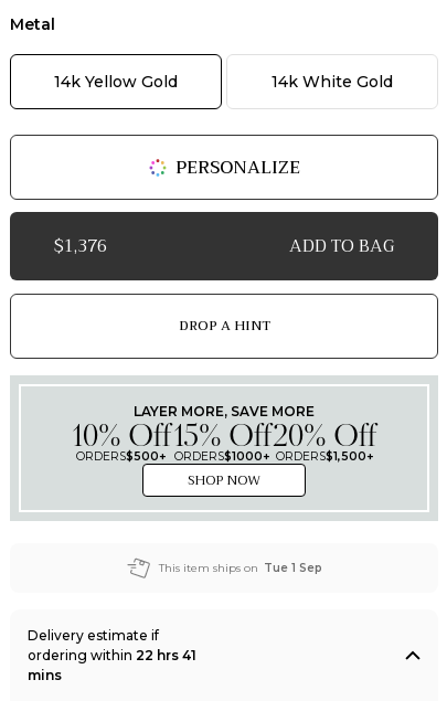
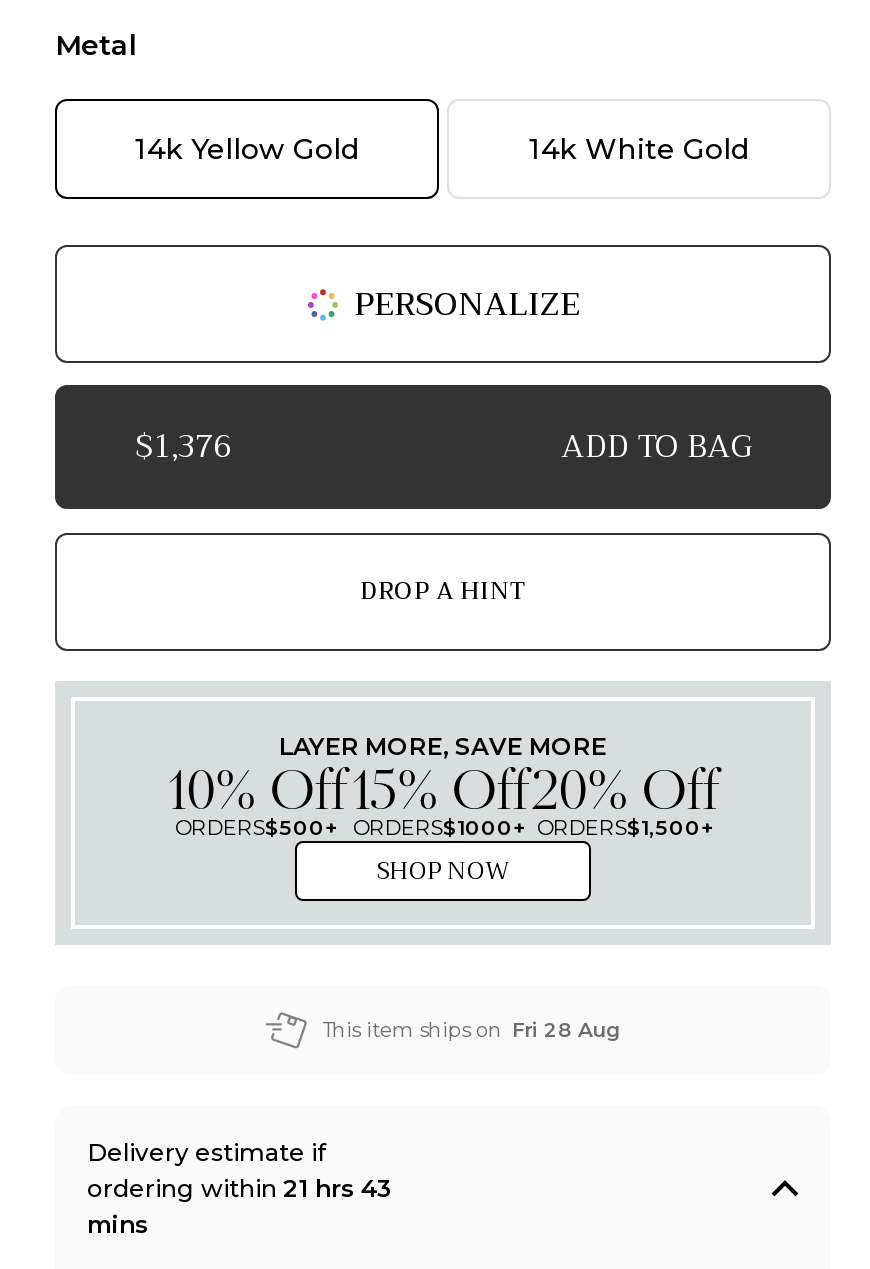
[158,561,322,575] This item ships on Tue 1 Sep -> [322,1017,622,1043] This item ships on Fri 28 Aug
[28,647,196,663] ordering within 22 hrs 41 -> [87,1173,393,1203] ordering within 21 hrs 43

